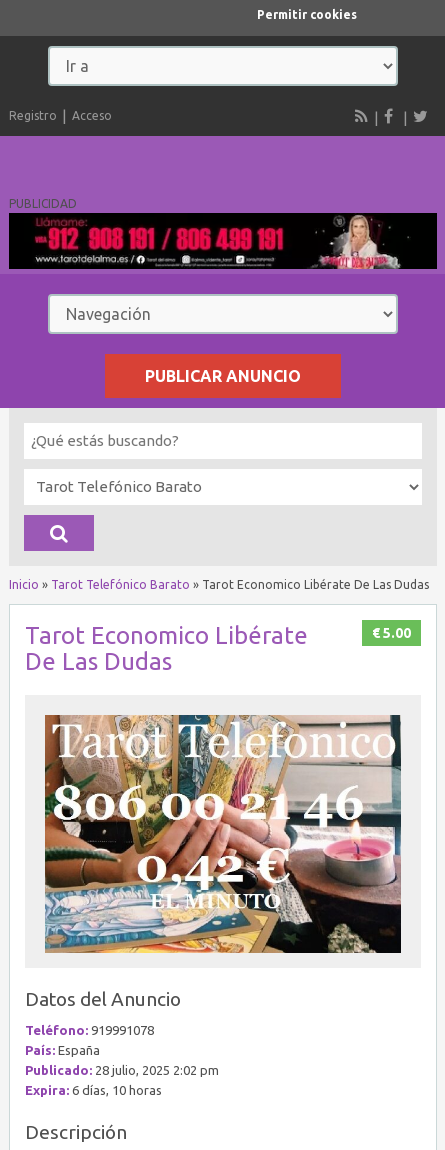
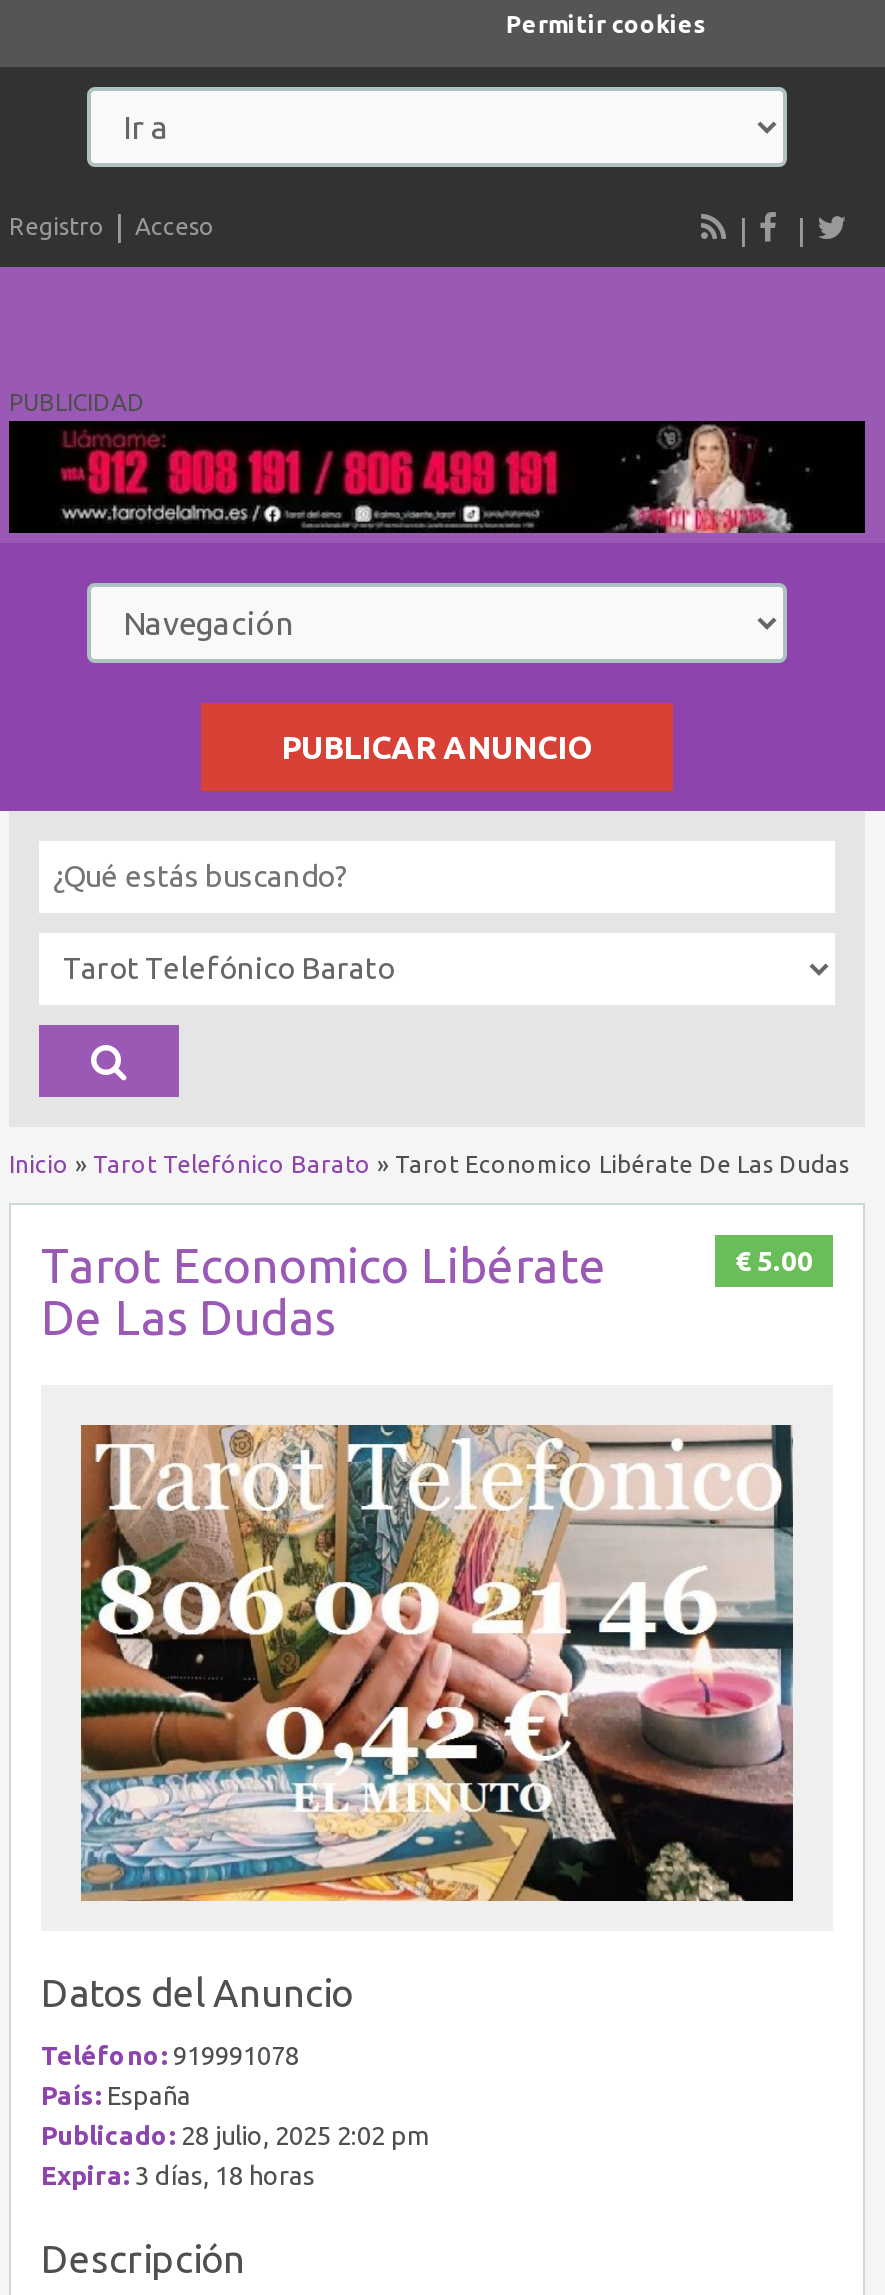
[25,1083,162,1097] Expira: 6 días, 10 horas -> [41,2161,315,2189] Expira: 3 días, 18 horas

